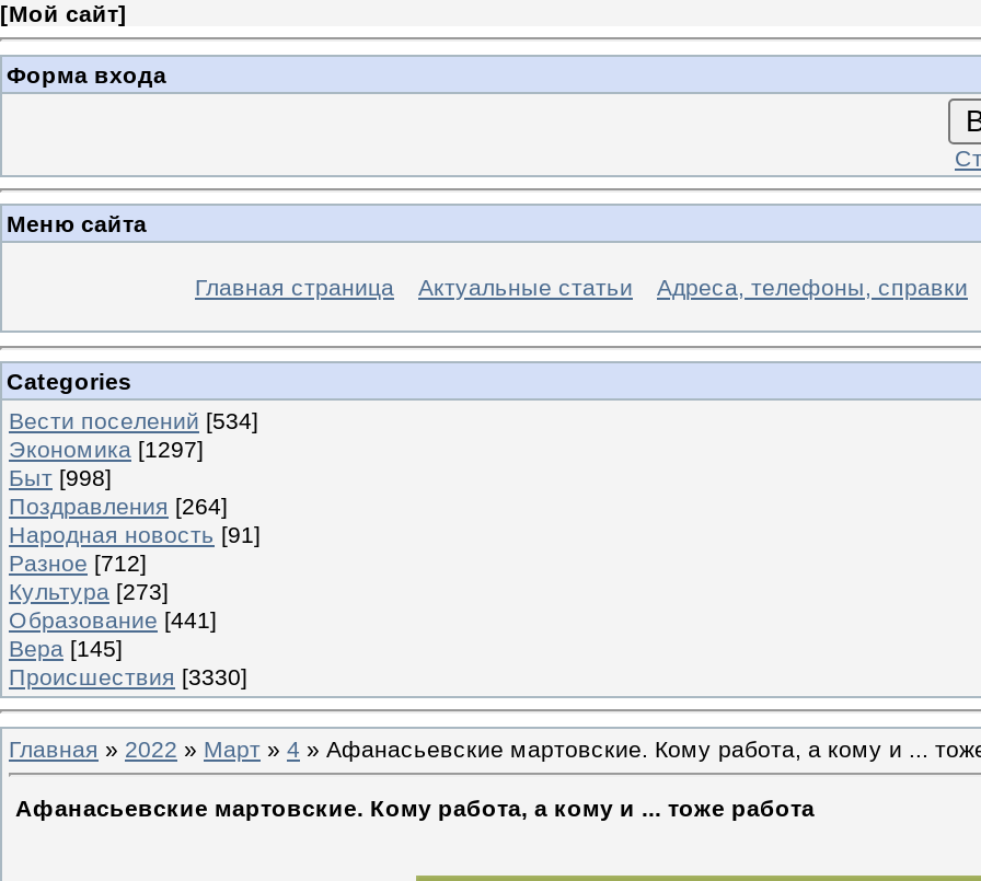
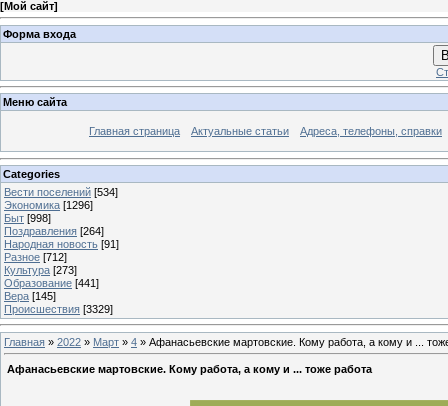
[9,436,204,462] Экономика [1297] -> [4,199,93,211] Экономика [1296]
[9,663,247,689] Происшествия [3330] -> [4,303,113,315] Происшествия [3329]

